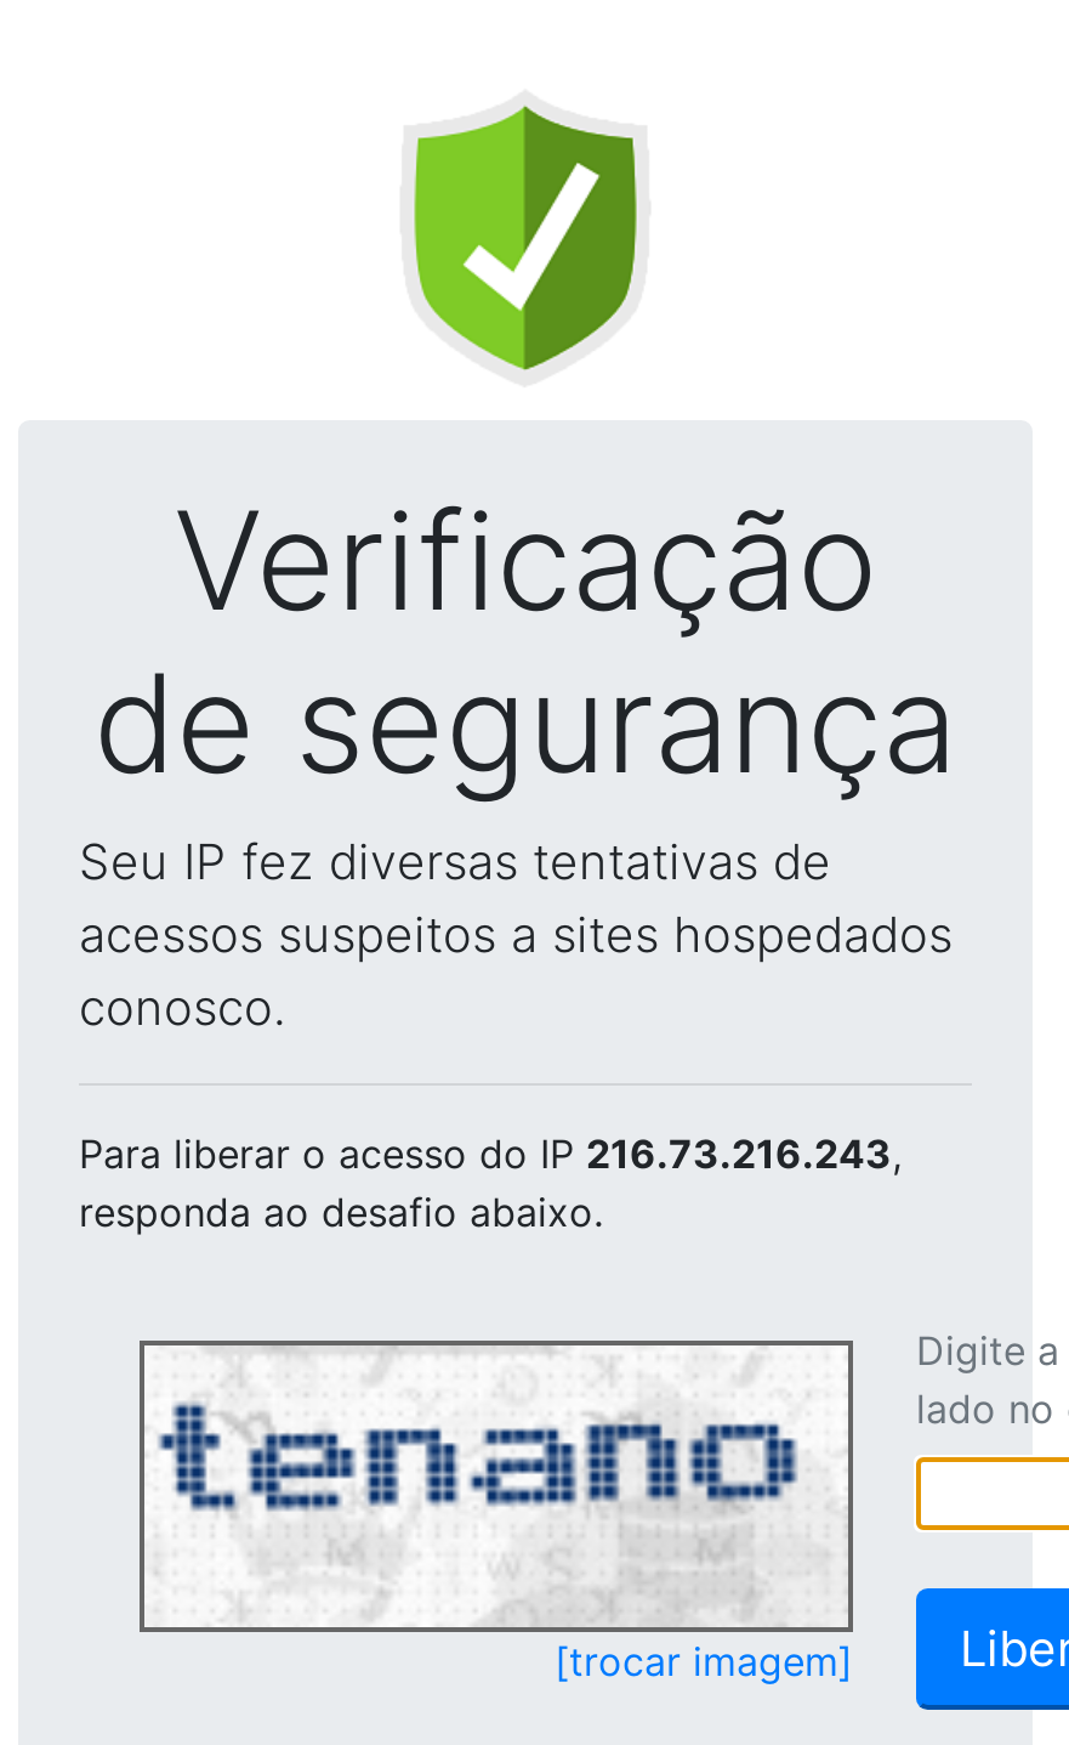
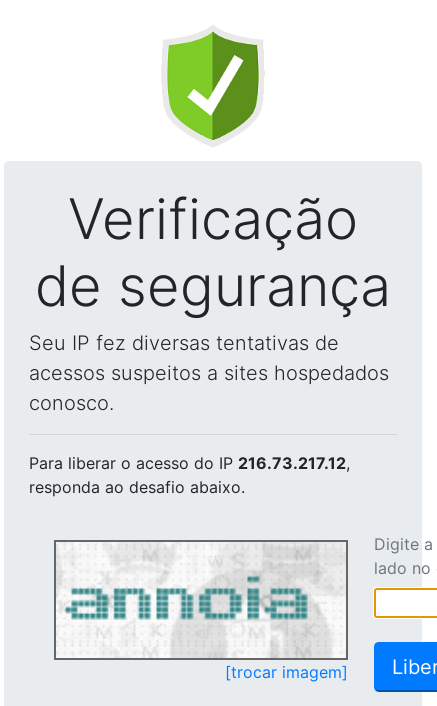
[79,1129,902,1178] Para liberar o acesso do IP 216.73.216.243, -> [29,453,350,473] Para liberar o acesso do IP 216.73.217.12,
[149,1350,797,1622] [image] -> [63,545,324,656] [image]

